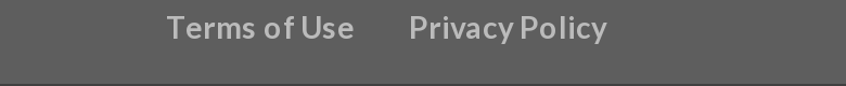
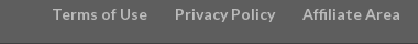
none -> [303,4,401,23] Affiliate Area

